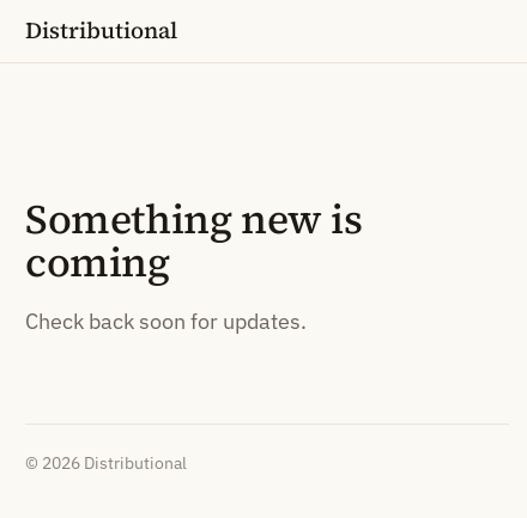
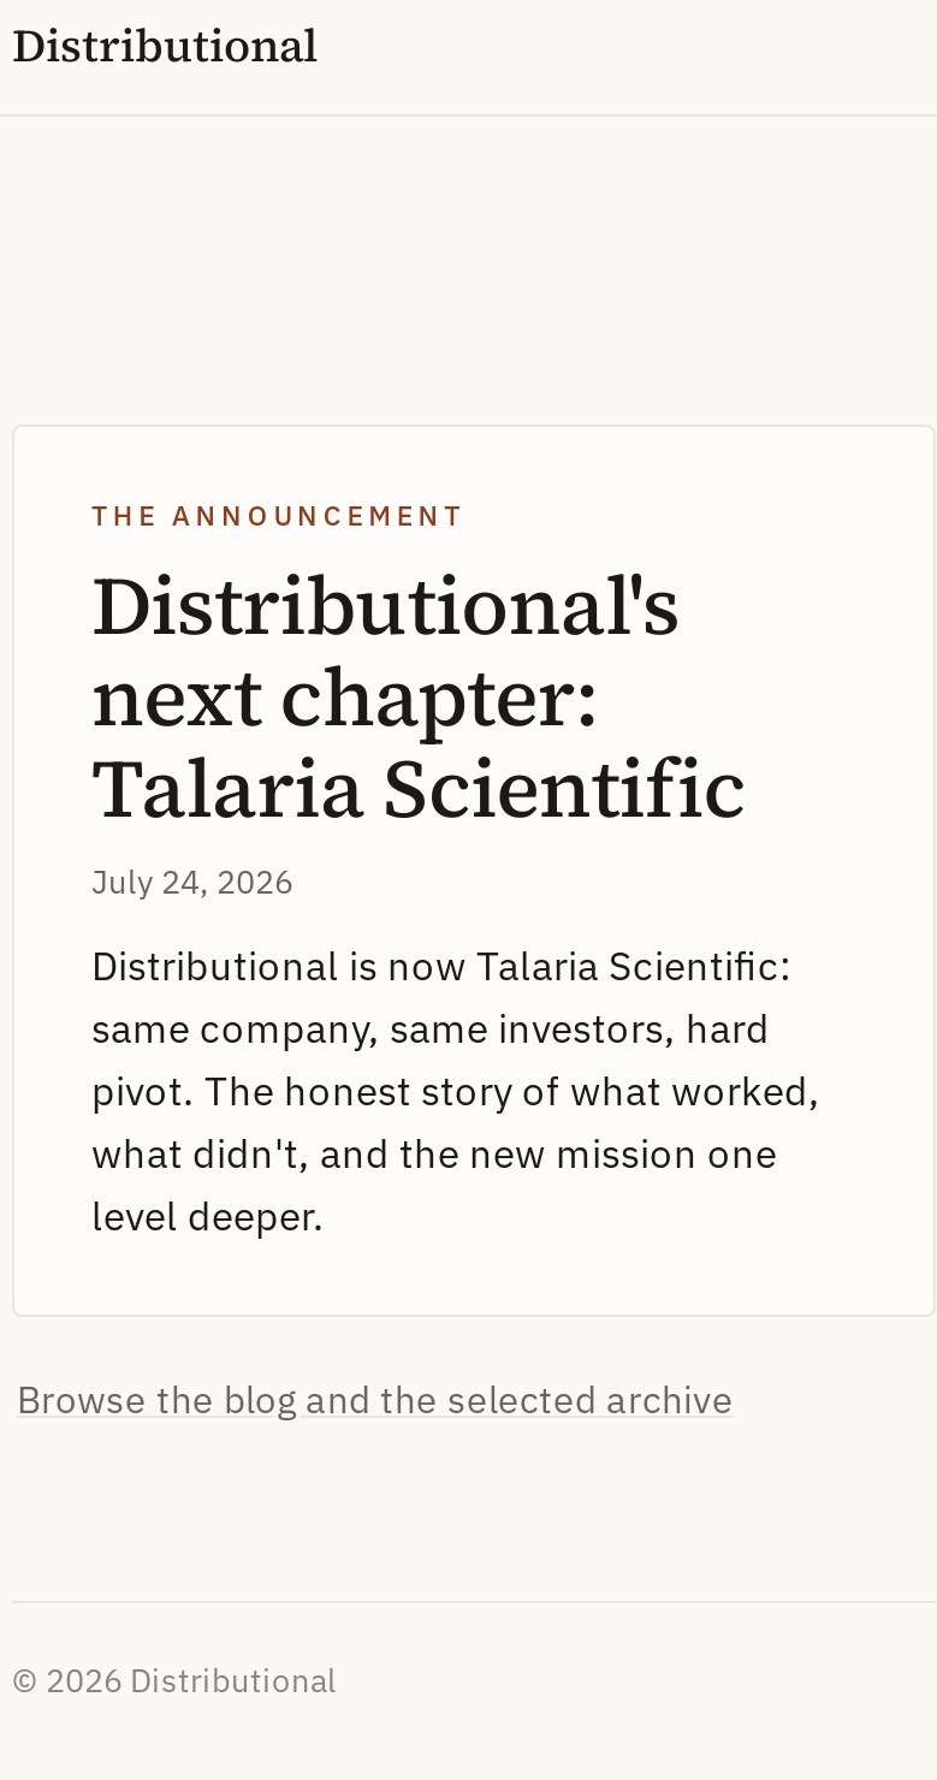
[25,191,362,335] Something new is | coming | Check back soon for updates. -> [17,496,820,1422] THE ANNOUNCEMENT | Distributional's | next chapter: | Talaria Scientific | July 24, 2026 | Distributional is now Talaria Scientific: | same company, same investors, hard | pivot. The honest story of what worked, | what didn't, and the new mission one | level deeper. | Browse the blog and the selected archive

